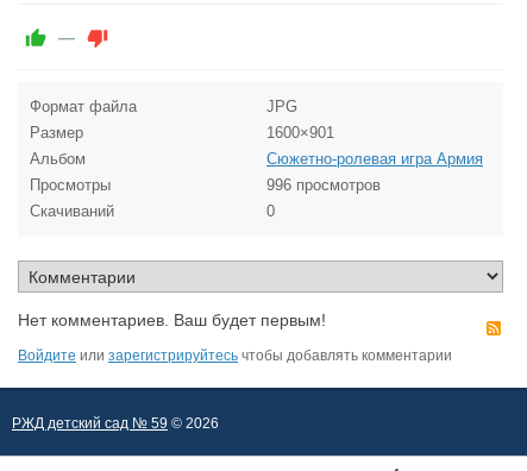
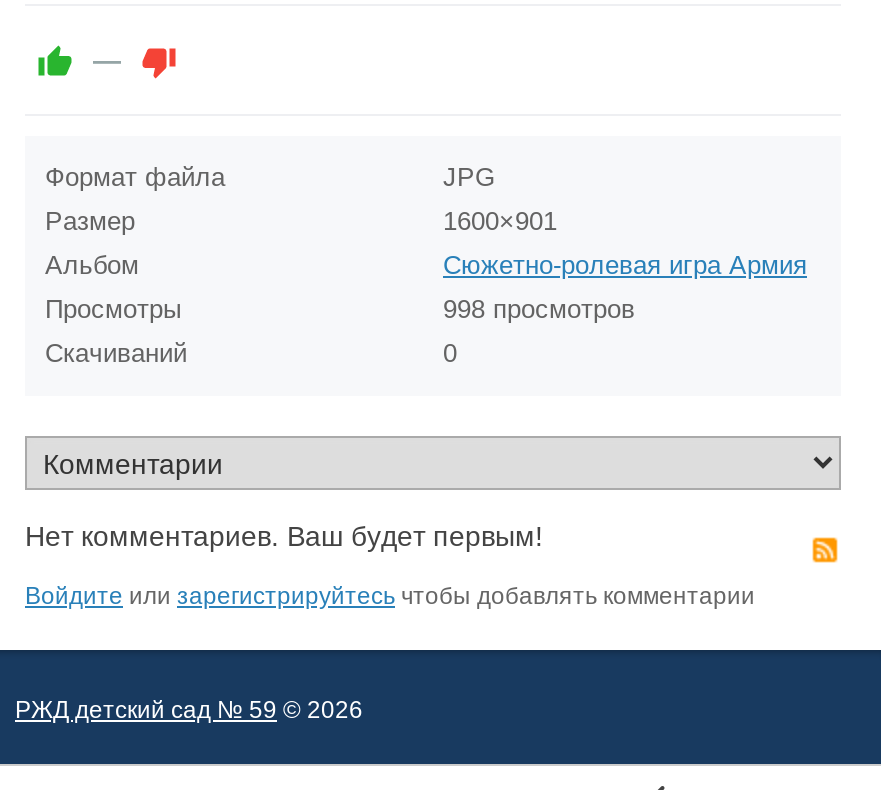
[266,175,381,193] 996 просмотров -> [443,293,635,323] 998 просмотров

